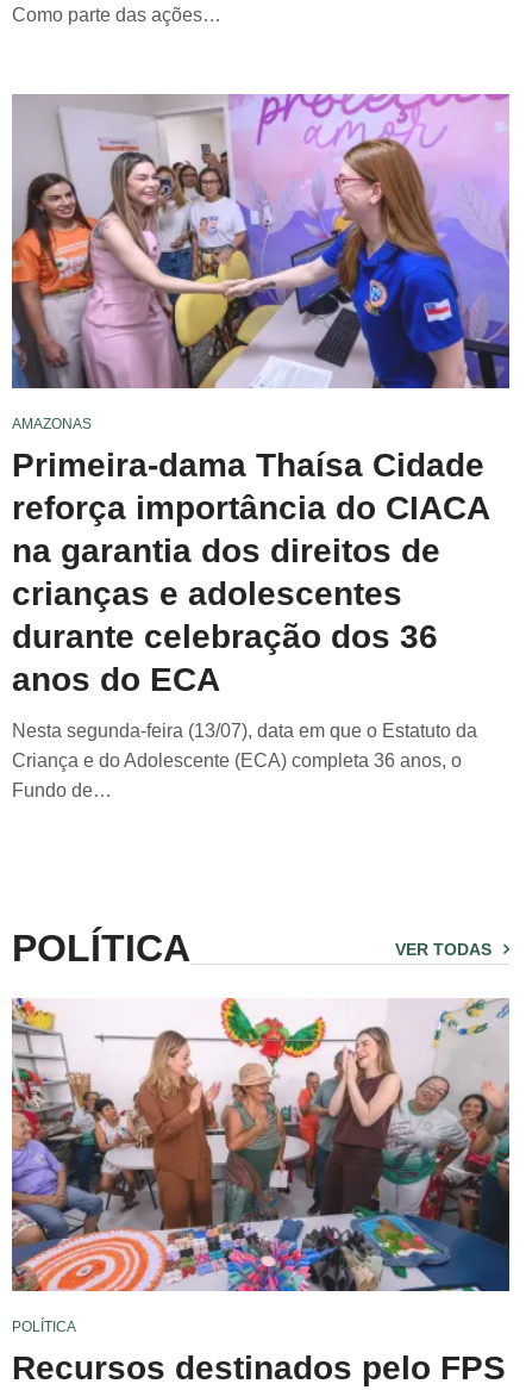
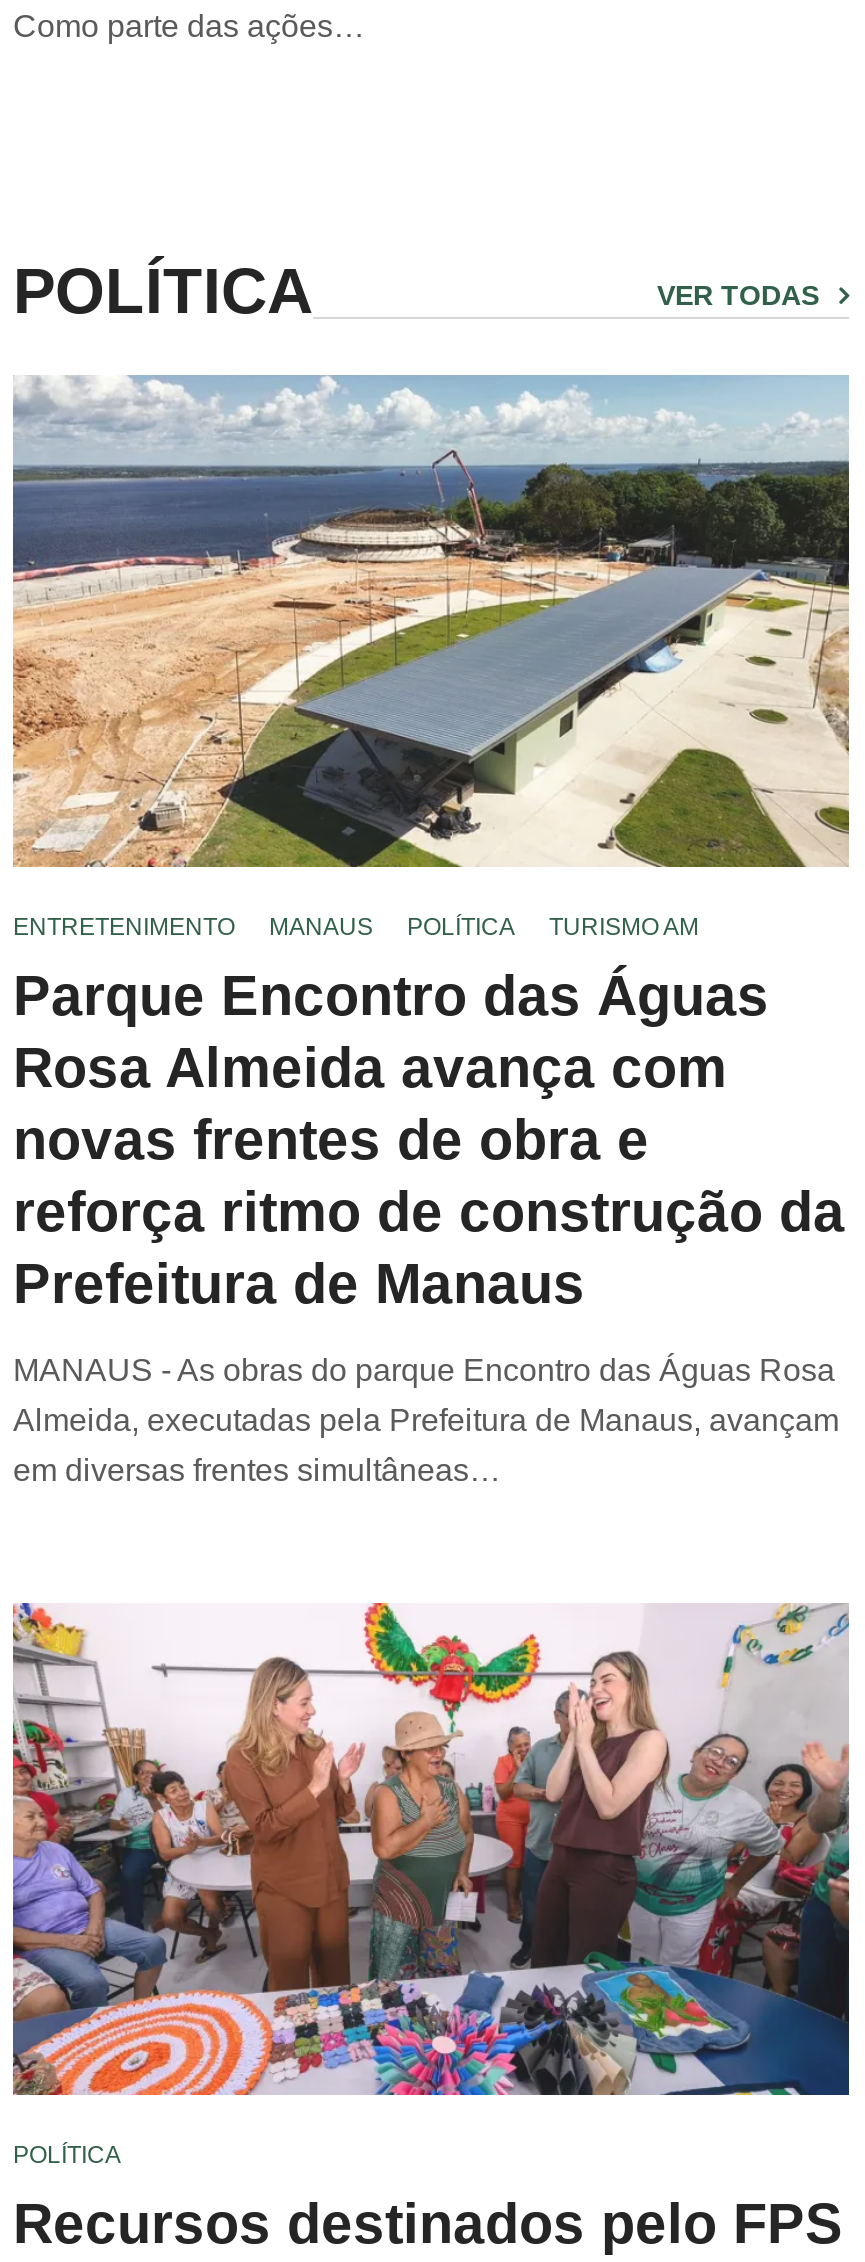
[11,93,511,389] [image] -> [13,374,851,870] [image]
[12,415,489,800] AMAZONAS | Primeira-dama Thaísa Cidade | reforça importância do CIACA | na garantia dos direitos de | crianças e adolescentes | durante celebração dos 36 | anos do ECA | Nesta segunda-feira (13/07), data em que o Estatuto da | Criança e do Adolescente (ECA) completa 36 anos, o | Fundo de… -> none
moved [12,926,491,969] -> [13,255,819,327]: POLÍTICA | VER TODAS
none -> [13,913,845,1487] ENTRETENIMENTO | MANAUS | POLÍTICA | TURISMO AM | Parque Encontro das Águas | Rosa Almeida avança com | novas frentes de obra e | reforça ritmo de construção da | Prefeitura de Manaus | MANAUS - As obras do parque Encontro das Águas Rosa | Almeida, executadas pela Prefeitura de Manaus, avançam | em diversas frentes simultâneas…

